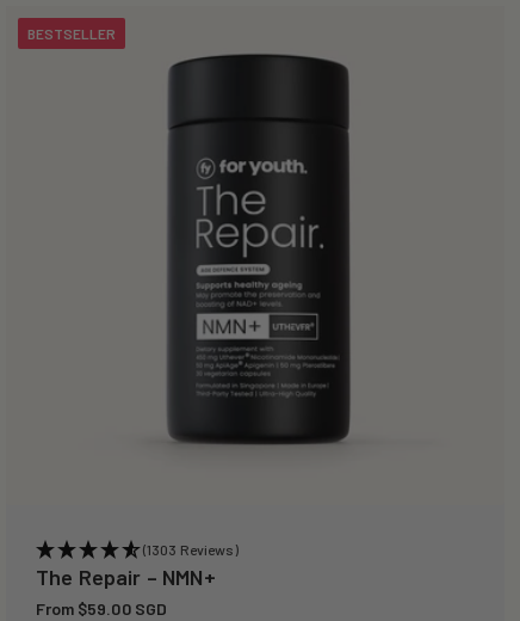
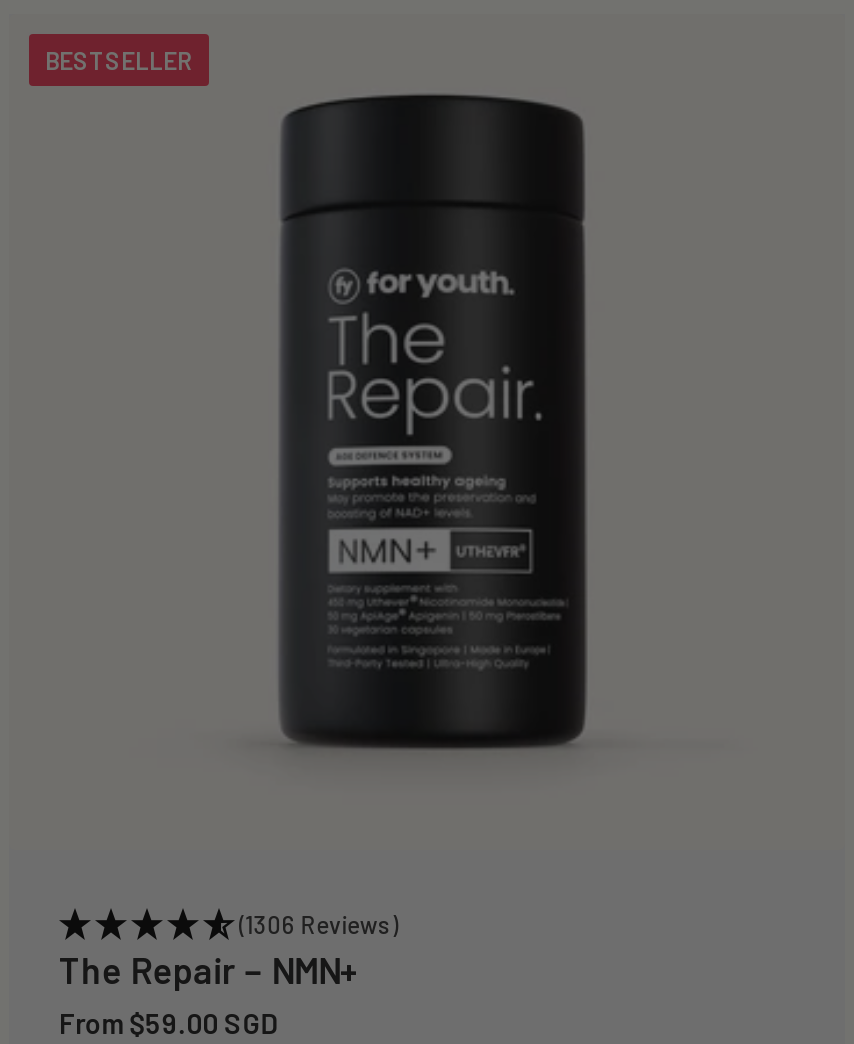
[143,540,238,557] (1303 Reviews) -> [239,909,398,937] (1306 Reviews)

